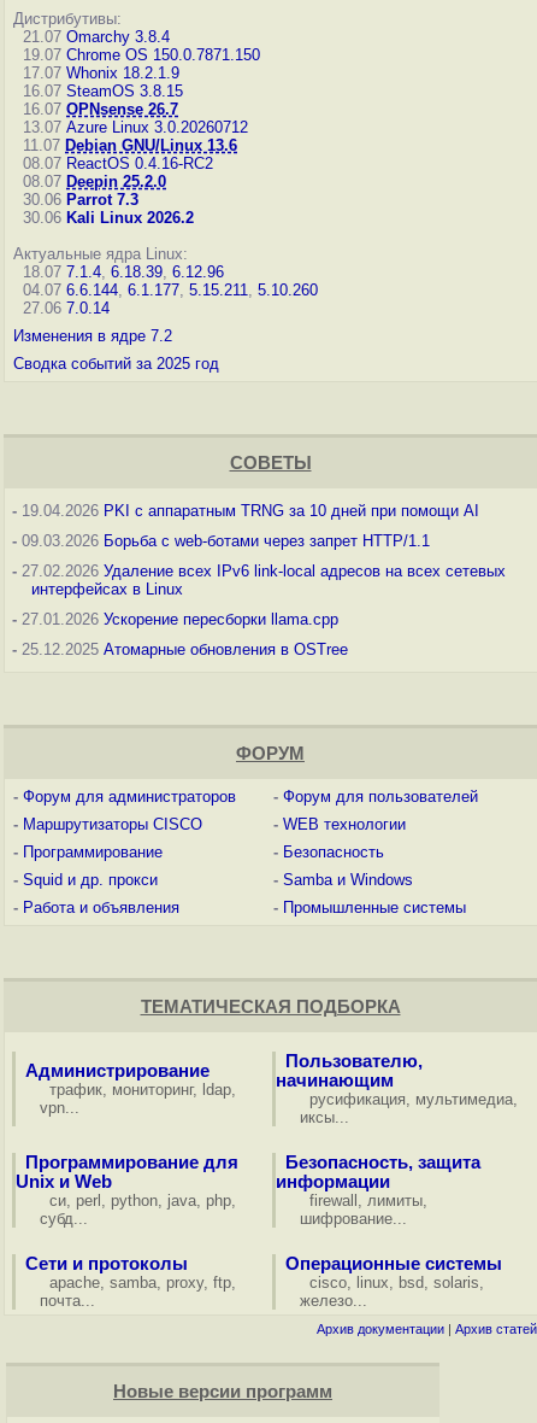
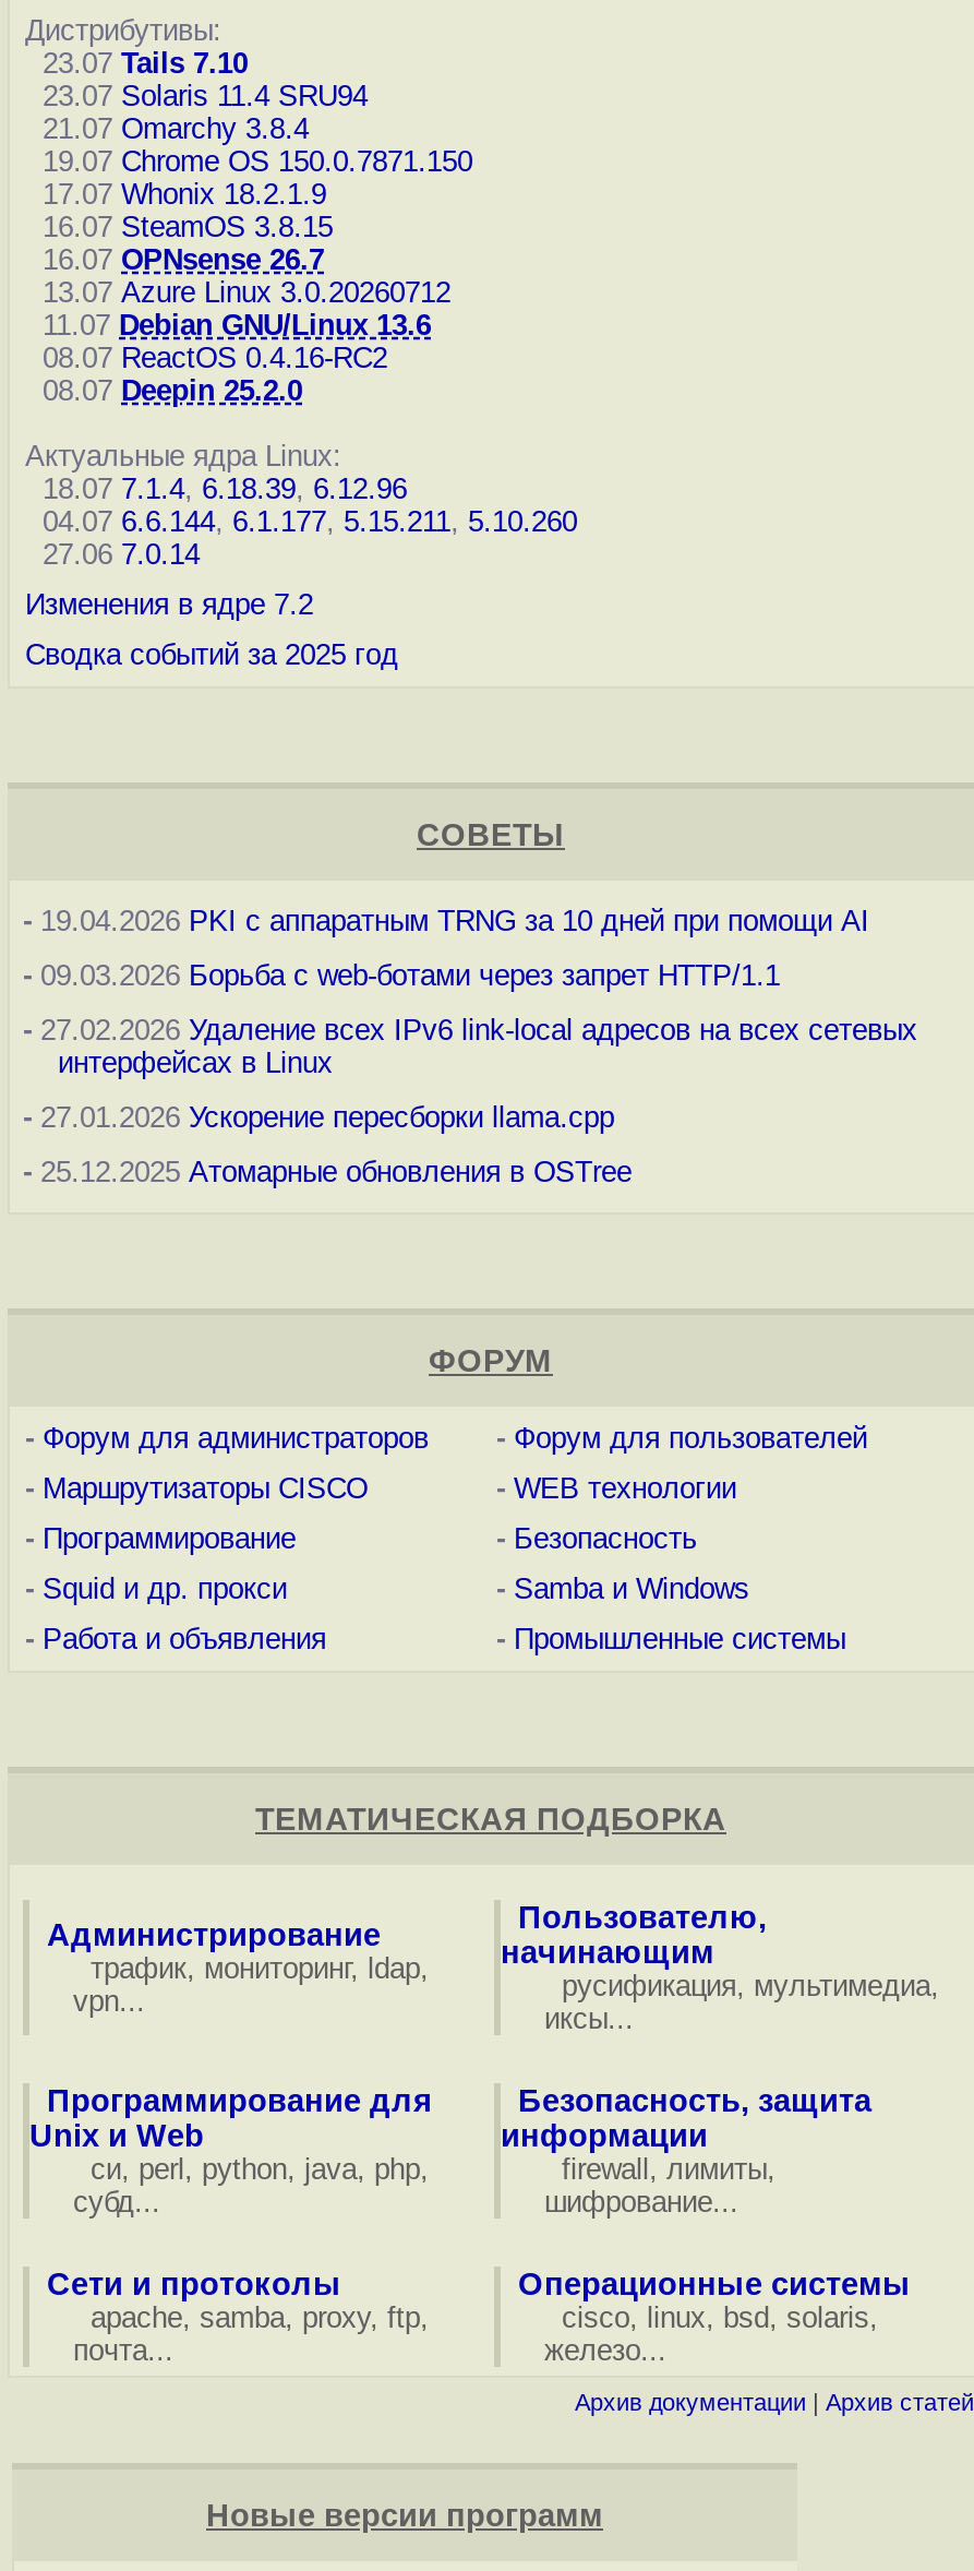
none -> [25,47,368,112] 23.07 Tails 7.10 | 23.07 Solaris 11.4 SRU94
moved [13,28,260,191] -> [25,112,472,407]: 21.07 Omarchy 3.8.4 | 19.07 Chrome OS 150.0.7871.150 | 17.07 Whonix 18.2.1.9 | ... | 08.07 ReactOS 0.4.16-RC2 | 08.07 Deepin 25.2.0
[13,191,194,227] 30.06 Parrot 7.3 | 30.06 Kali Linux 2026.2 -> none

